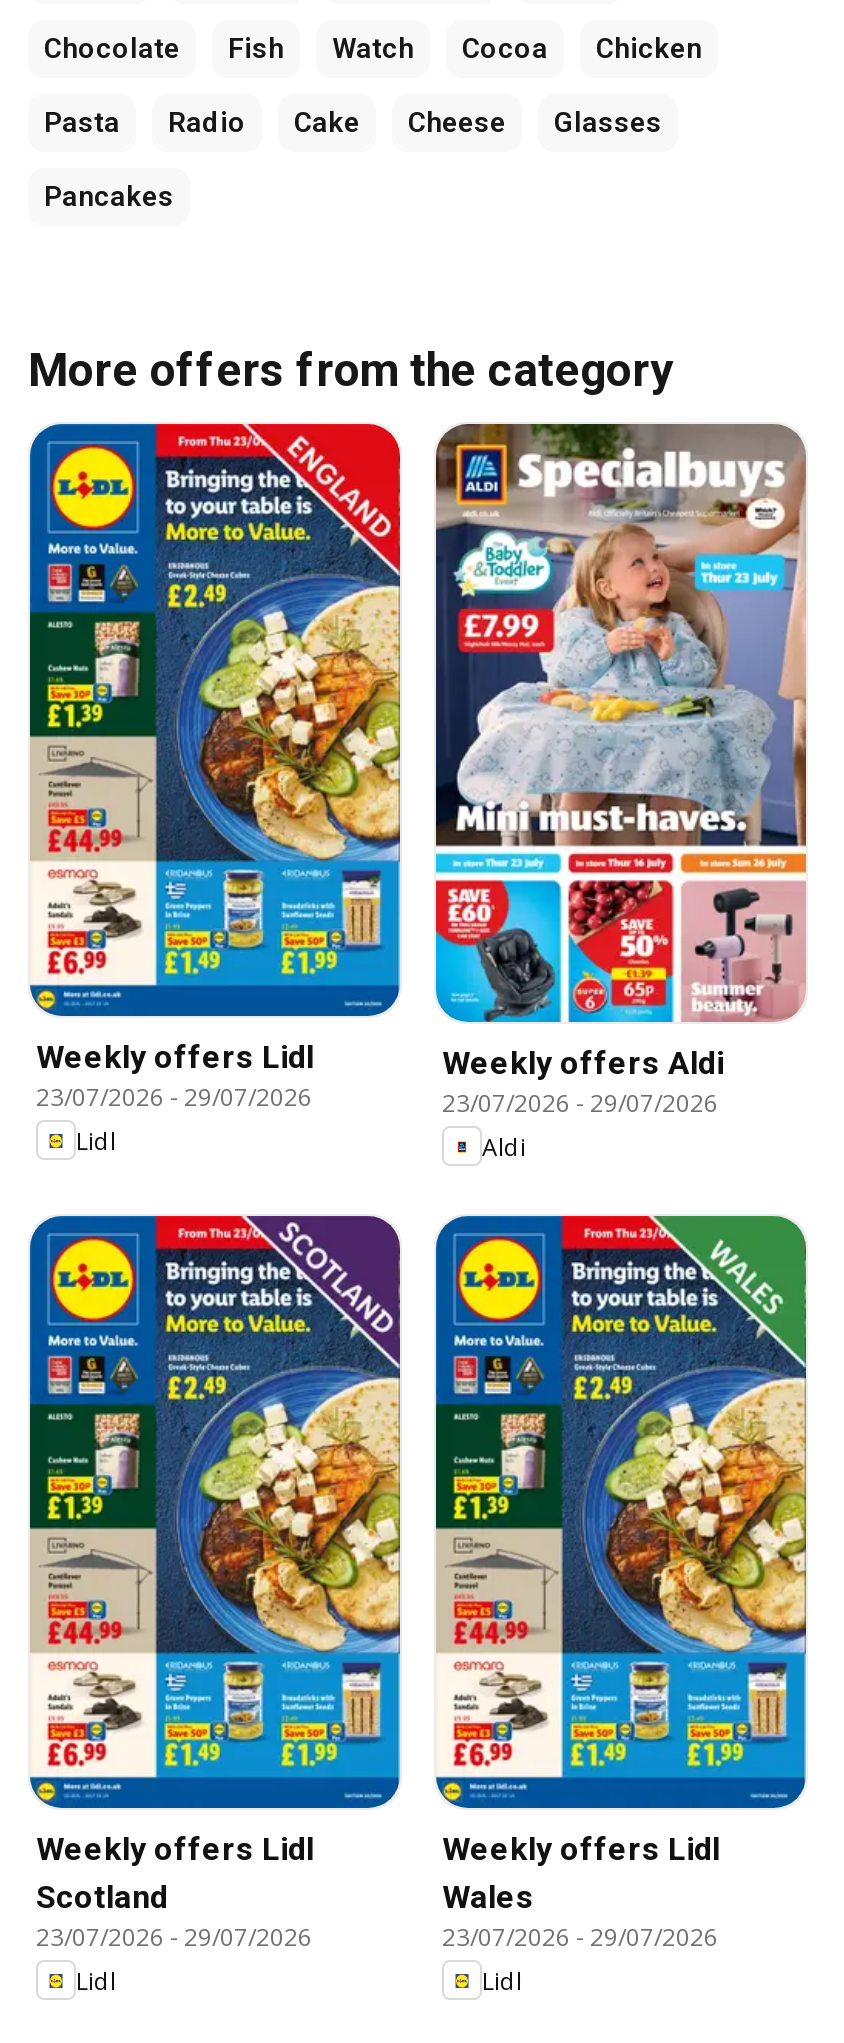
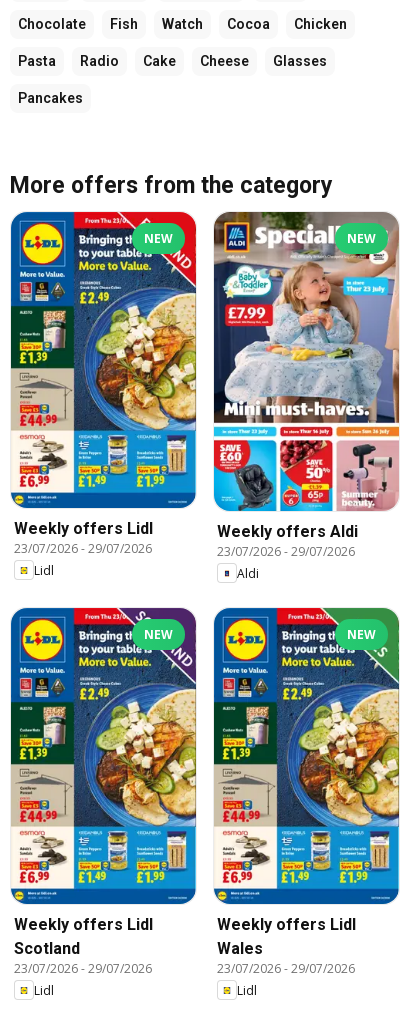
none -> [144,230,173,247] NEW
none -> [347,230,376,247] NEW
none -> [144,626,173,643] NEW
none -> [347,626,376,643] NEW

